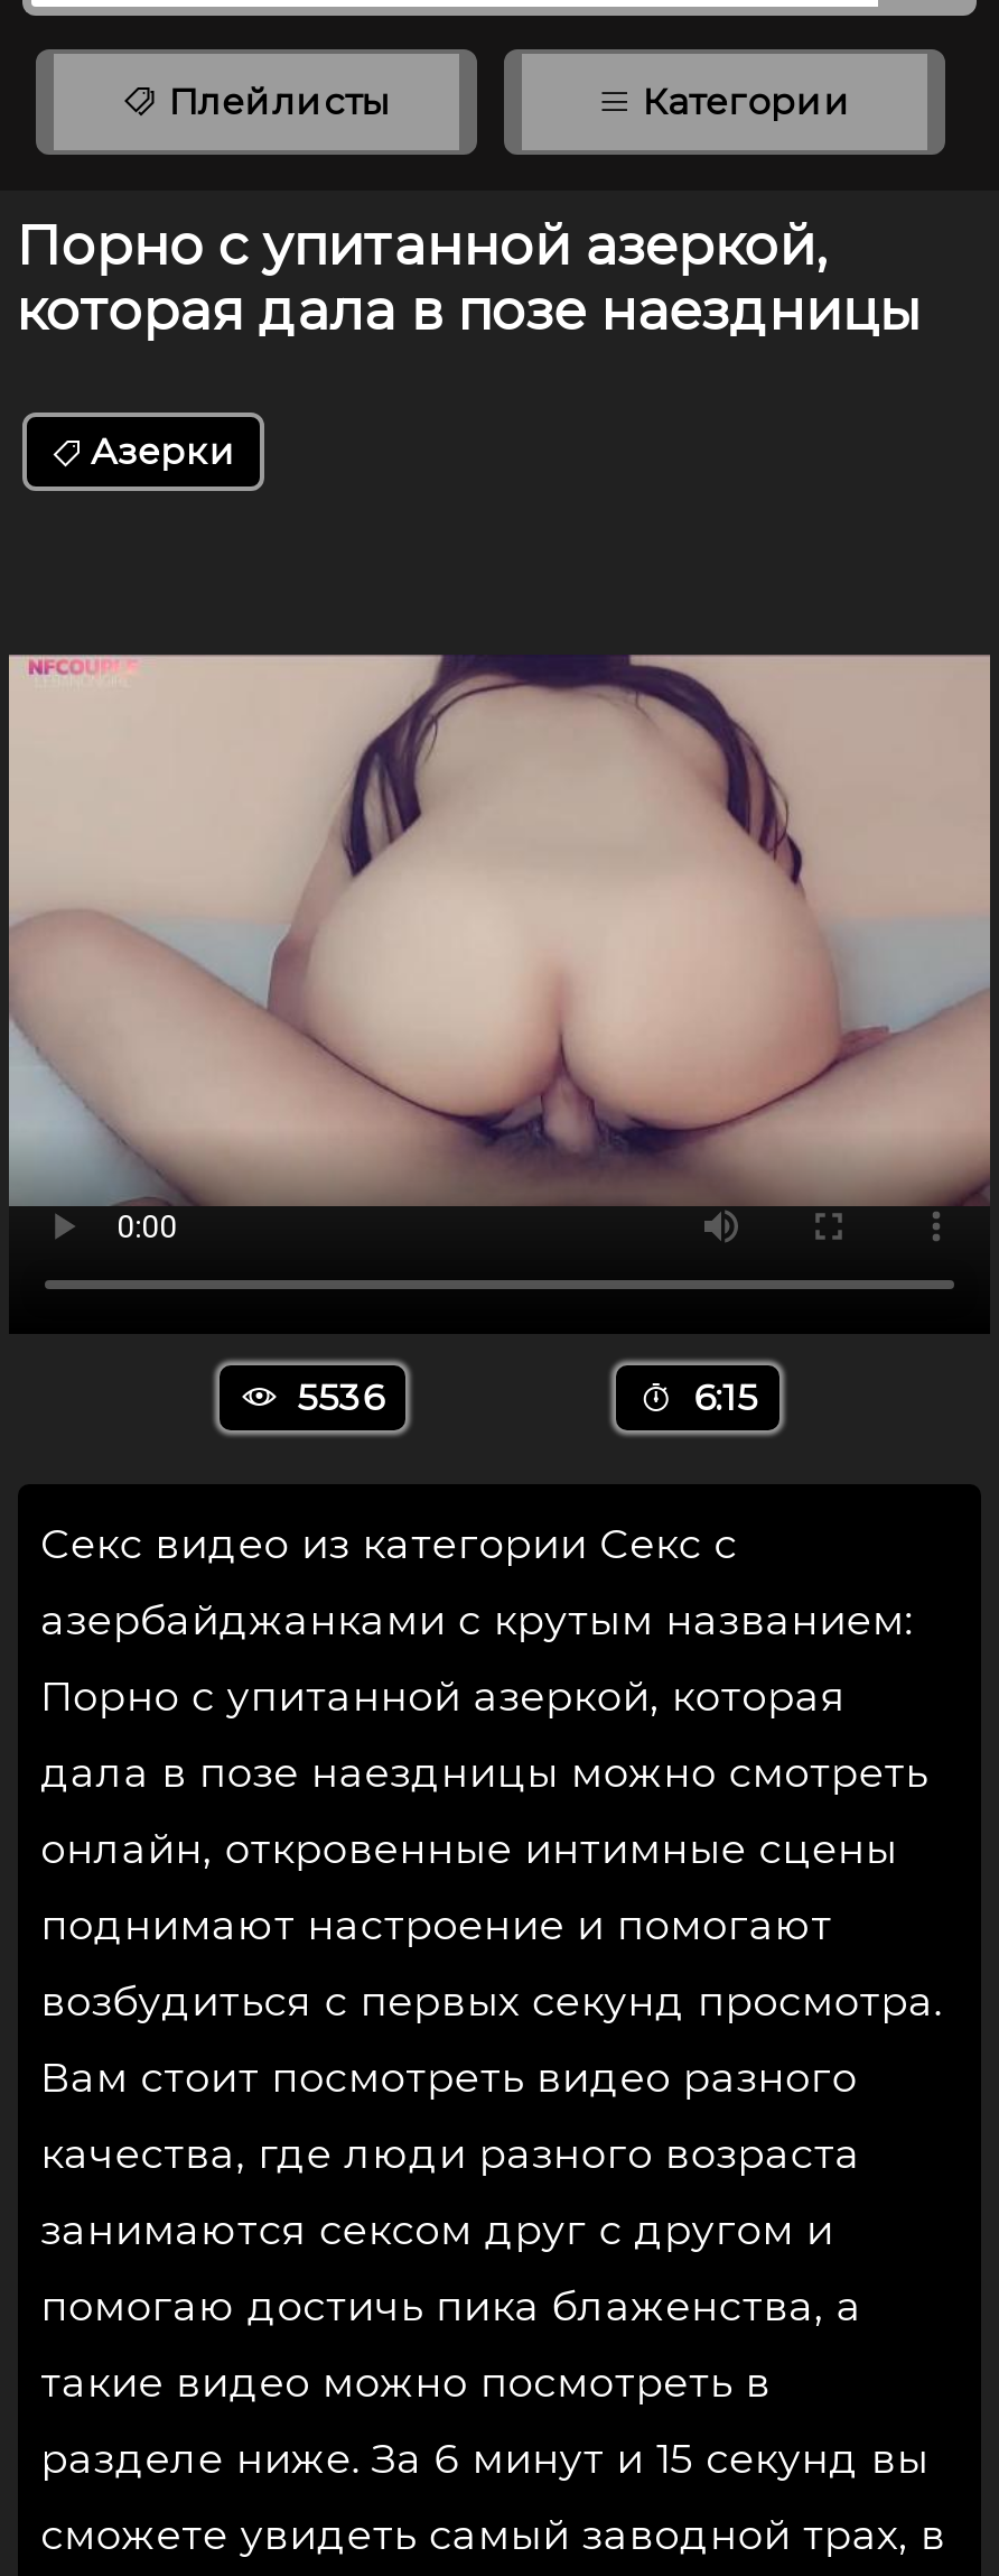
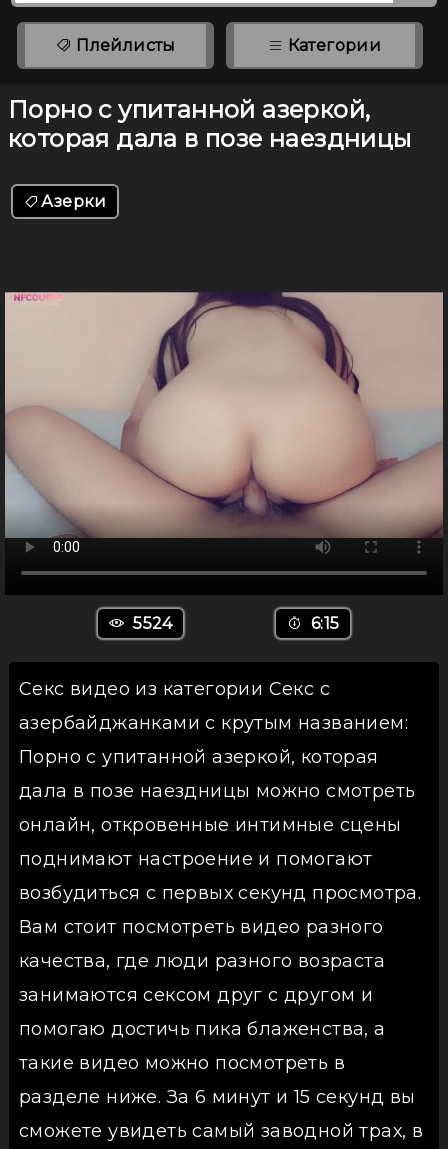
[287,1377,383,1419] 5536 -> [129,614,173,633] 5524

